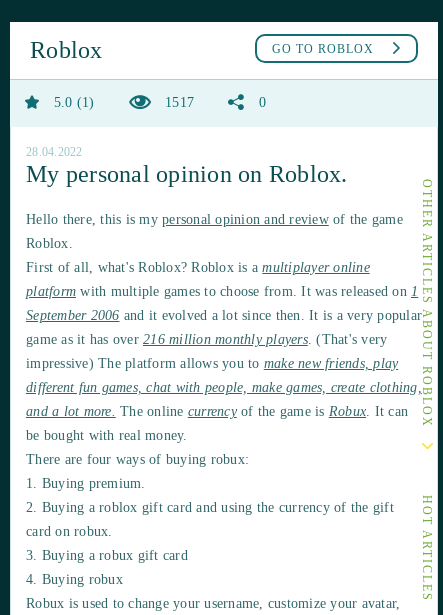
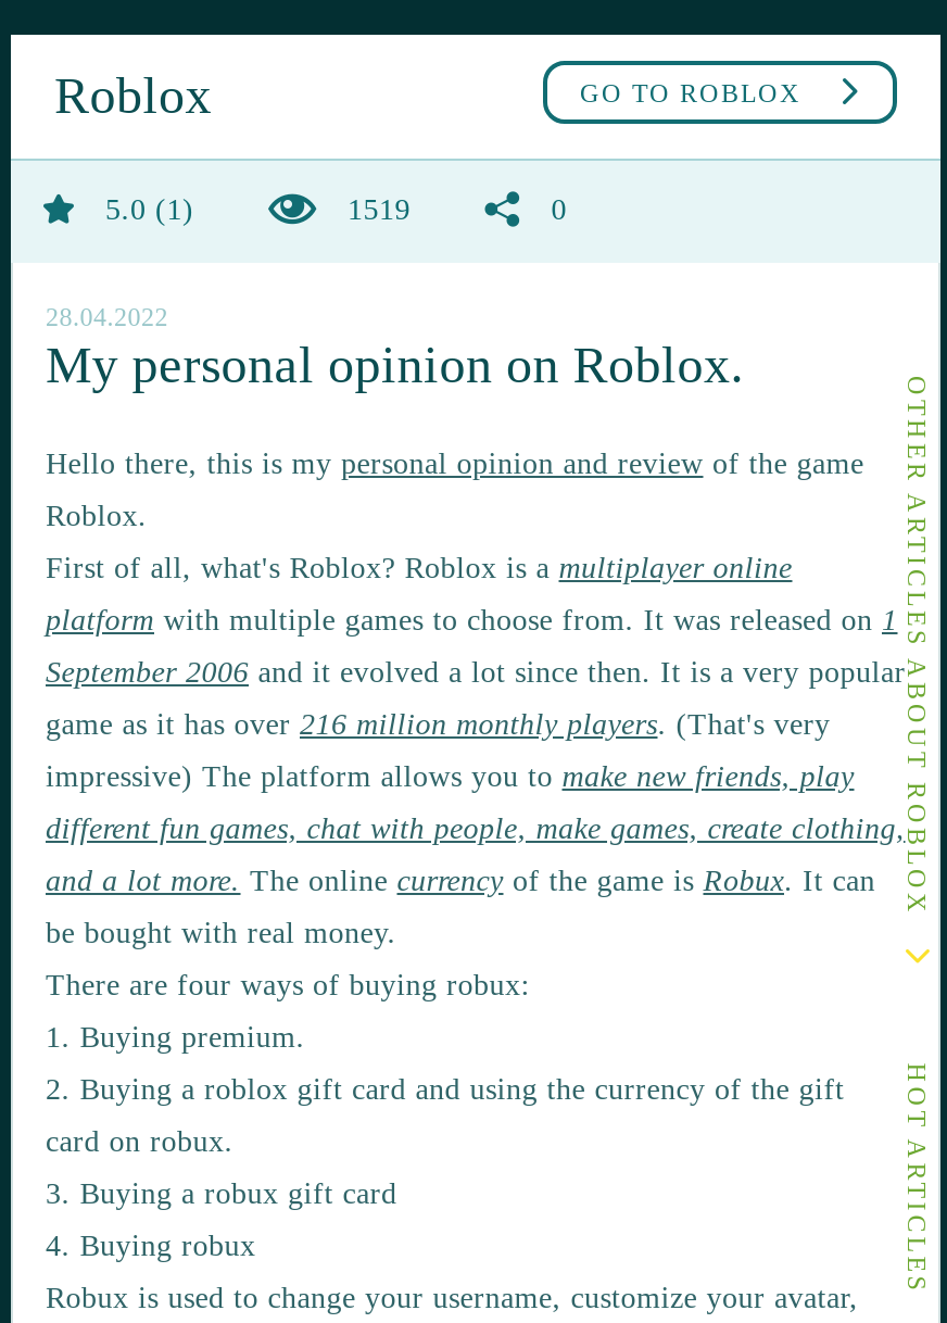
[161,95,198,110] 1517 -> [338,193,420,226] 1519

